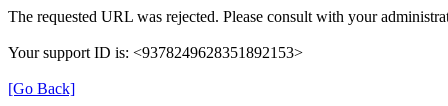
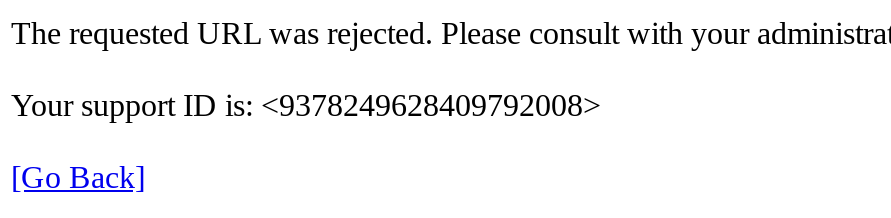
[8,44,303,61] Your support ID is: <9378249628351892153> -> [11,88,601,122] Your support ID is: <9378249628409792008>

